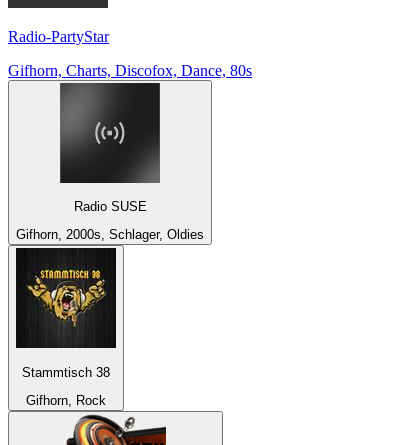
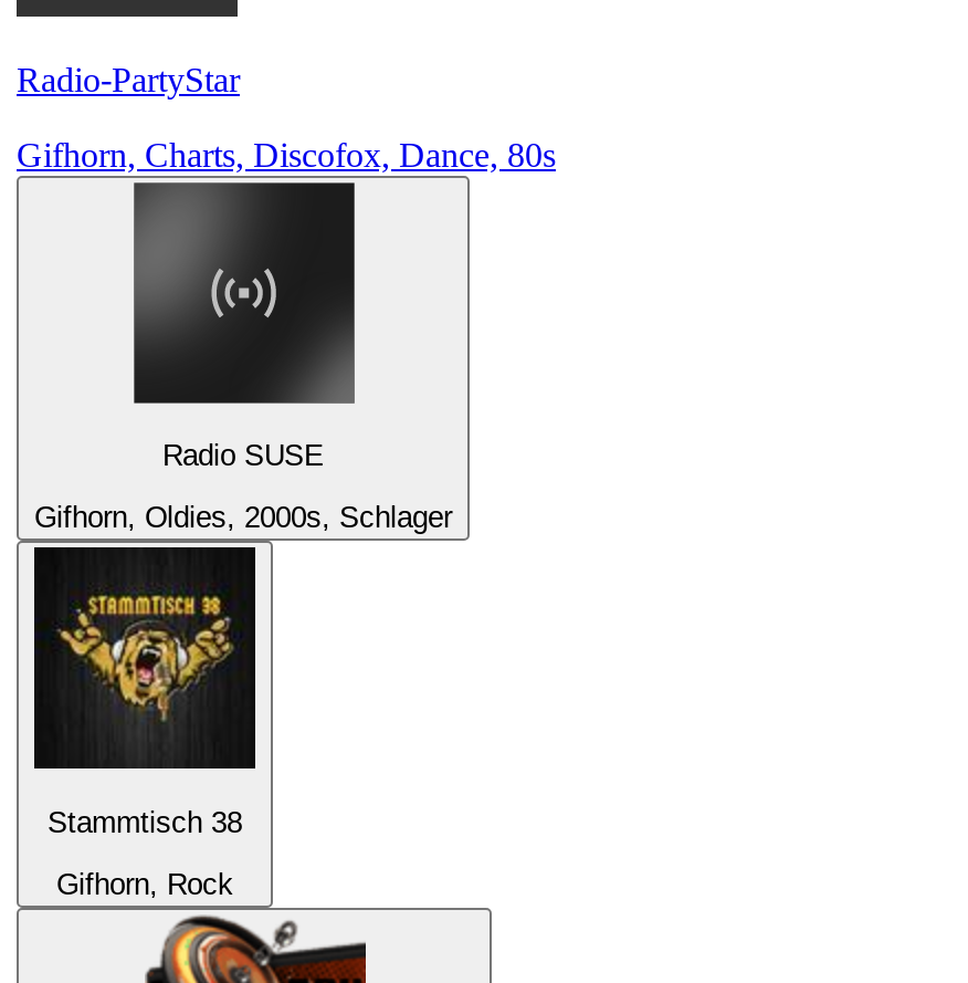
[16,227,204,242] Gifhorn, 2000s, Schlager, Oldies -> [34,502,452,535] Gifhorn, Oldies, 2000s, Schlager

